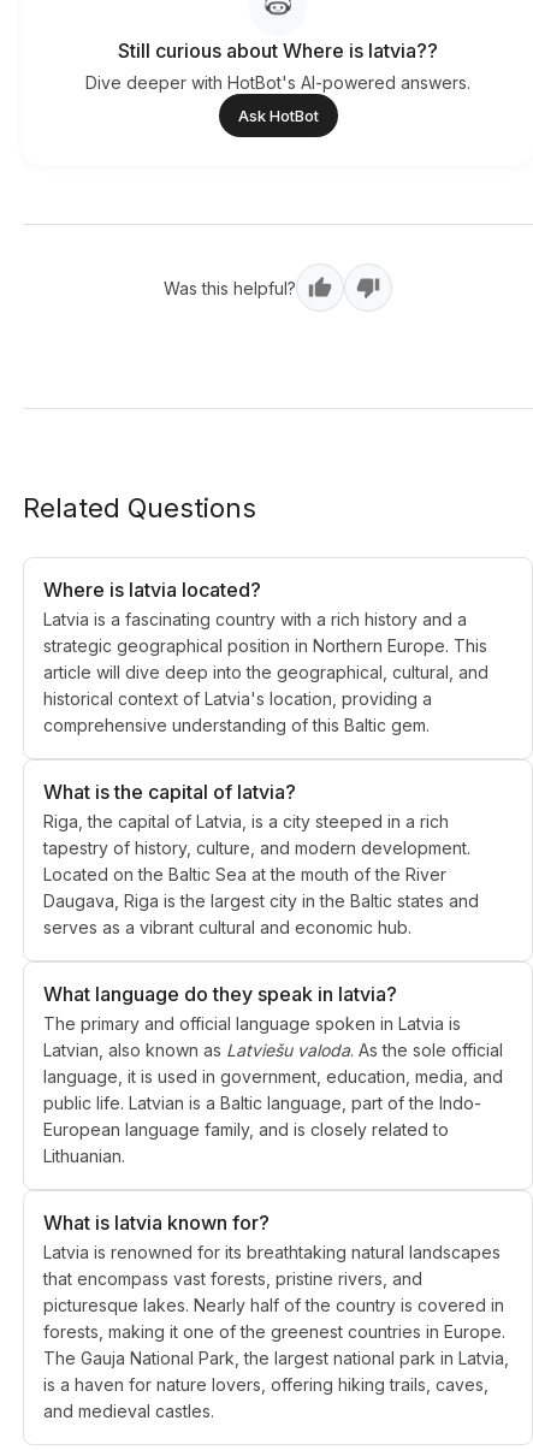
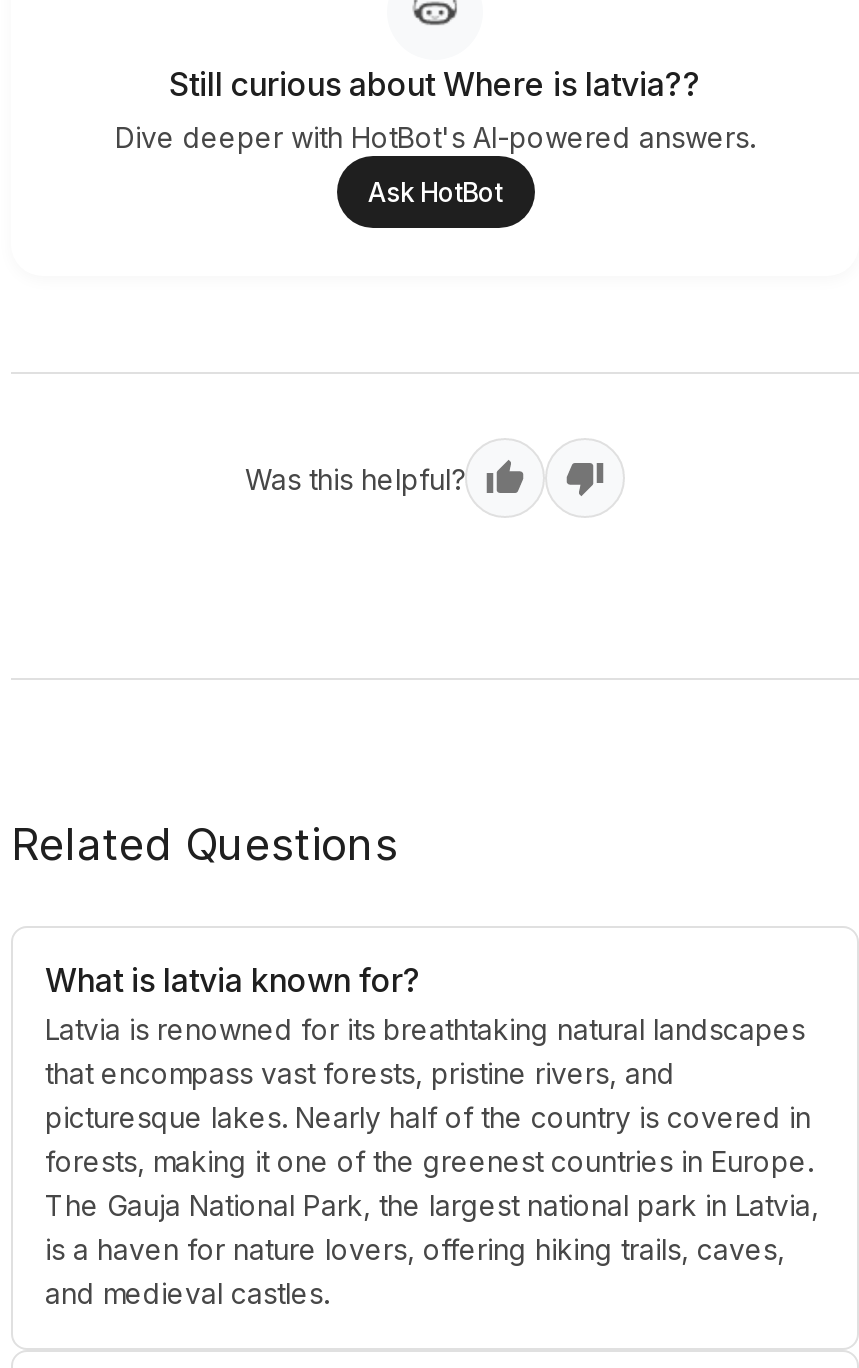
[43,578,503,1166] Where is latvia located? | Latvia is a fascinating country with a rich history and a | strategic geographical position in Northern Europe. This | article will dive deep into the geographical, cultural, and | historical context of Latvia's location, providing a | comprehensive understanding of this Baltic gem. | What is the capital of latvia? | Riga, the capital of Latvia, is a city steeped in a rich | tapestry of history, culture, and modern development. | Located on the Baltic Sea at the mouth of the River | Daugava, Riga is the largest city in the Baltic states and | serves as a vibrant cultural and economic hub. | What language do they speak in latvia? | The primary and official language spoken in Latvia is | Latvian, also known as Latviešu valoda. As the sole official | language, it is used in government, education, media, and | public life. Latvian is a Baltic language, part of the Indo- | European language family, and is closely related to | Lithuanian. -> none

